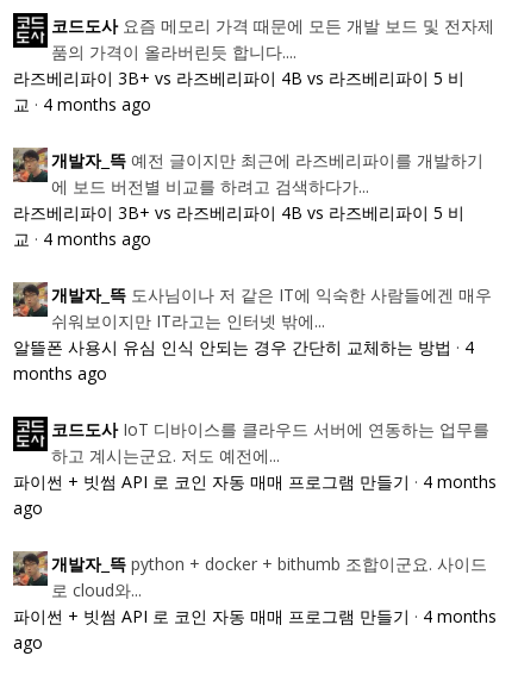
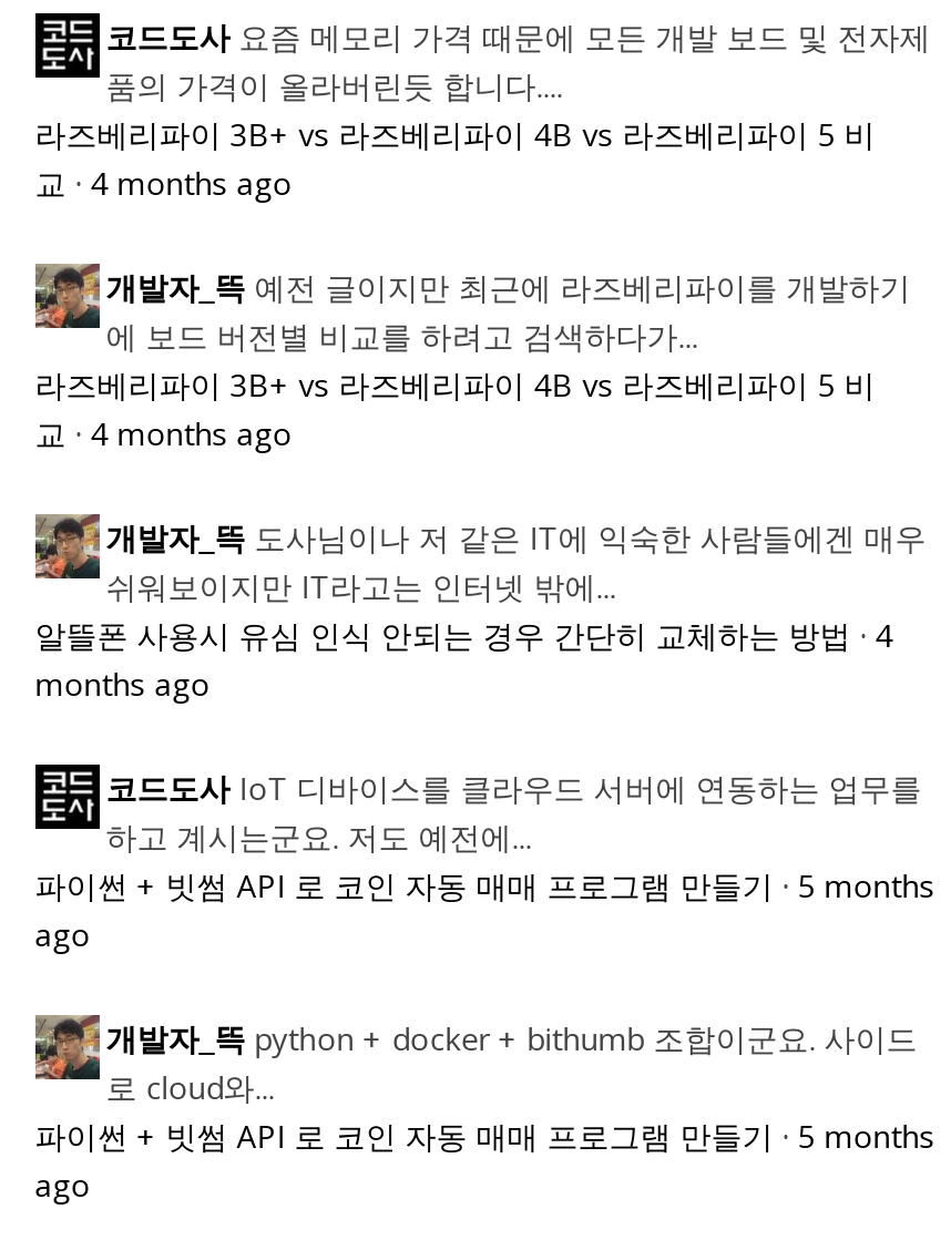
[13,471,496,493] 파이썬 + 빗썸 API 로 코인 자동 매매 프로그램 만들기 · 4 months -> [35,865,935,907] 파이썬 + 빗썸 API 로 코인 자동 매매 프로그램 만들기 · 5 months
[13,605,496,628] 파이썬 + 빗썸 API 로 코인 자동 매매 프로그램 만들기 · 4 months -> [35,1115,935,1157] 파이썬 + 빗썸 API 로 코인 자동 매매 프로그램 만들기 · 5 months

